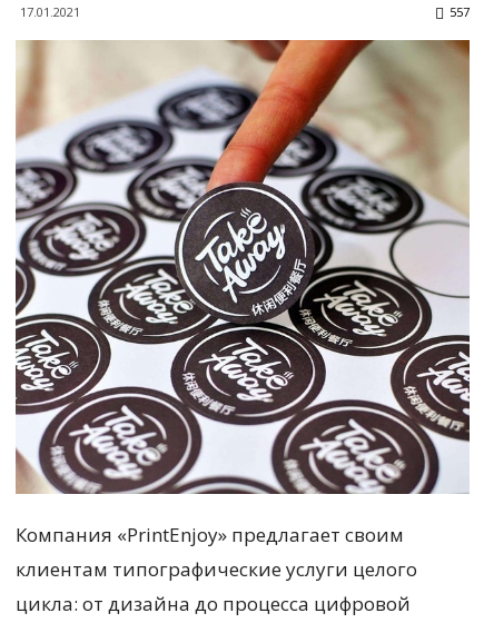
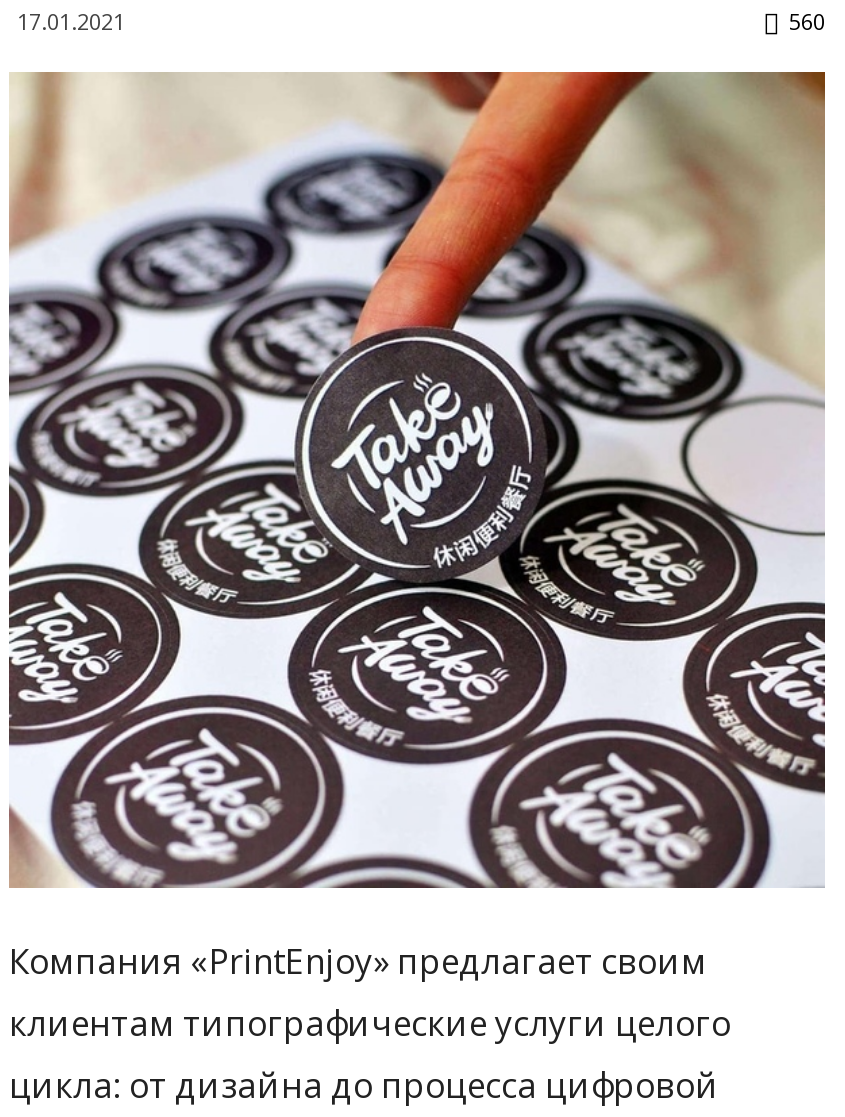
[450,3,470,20] 557 -> [789,6,825,36] 560

